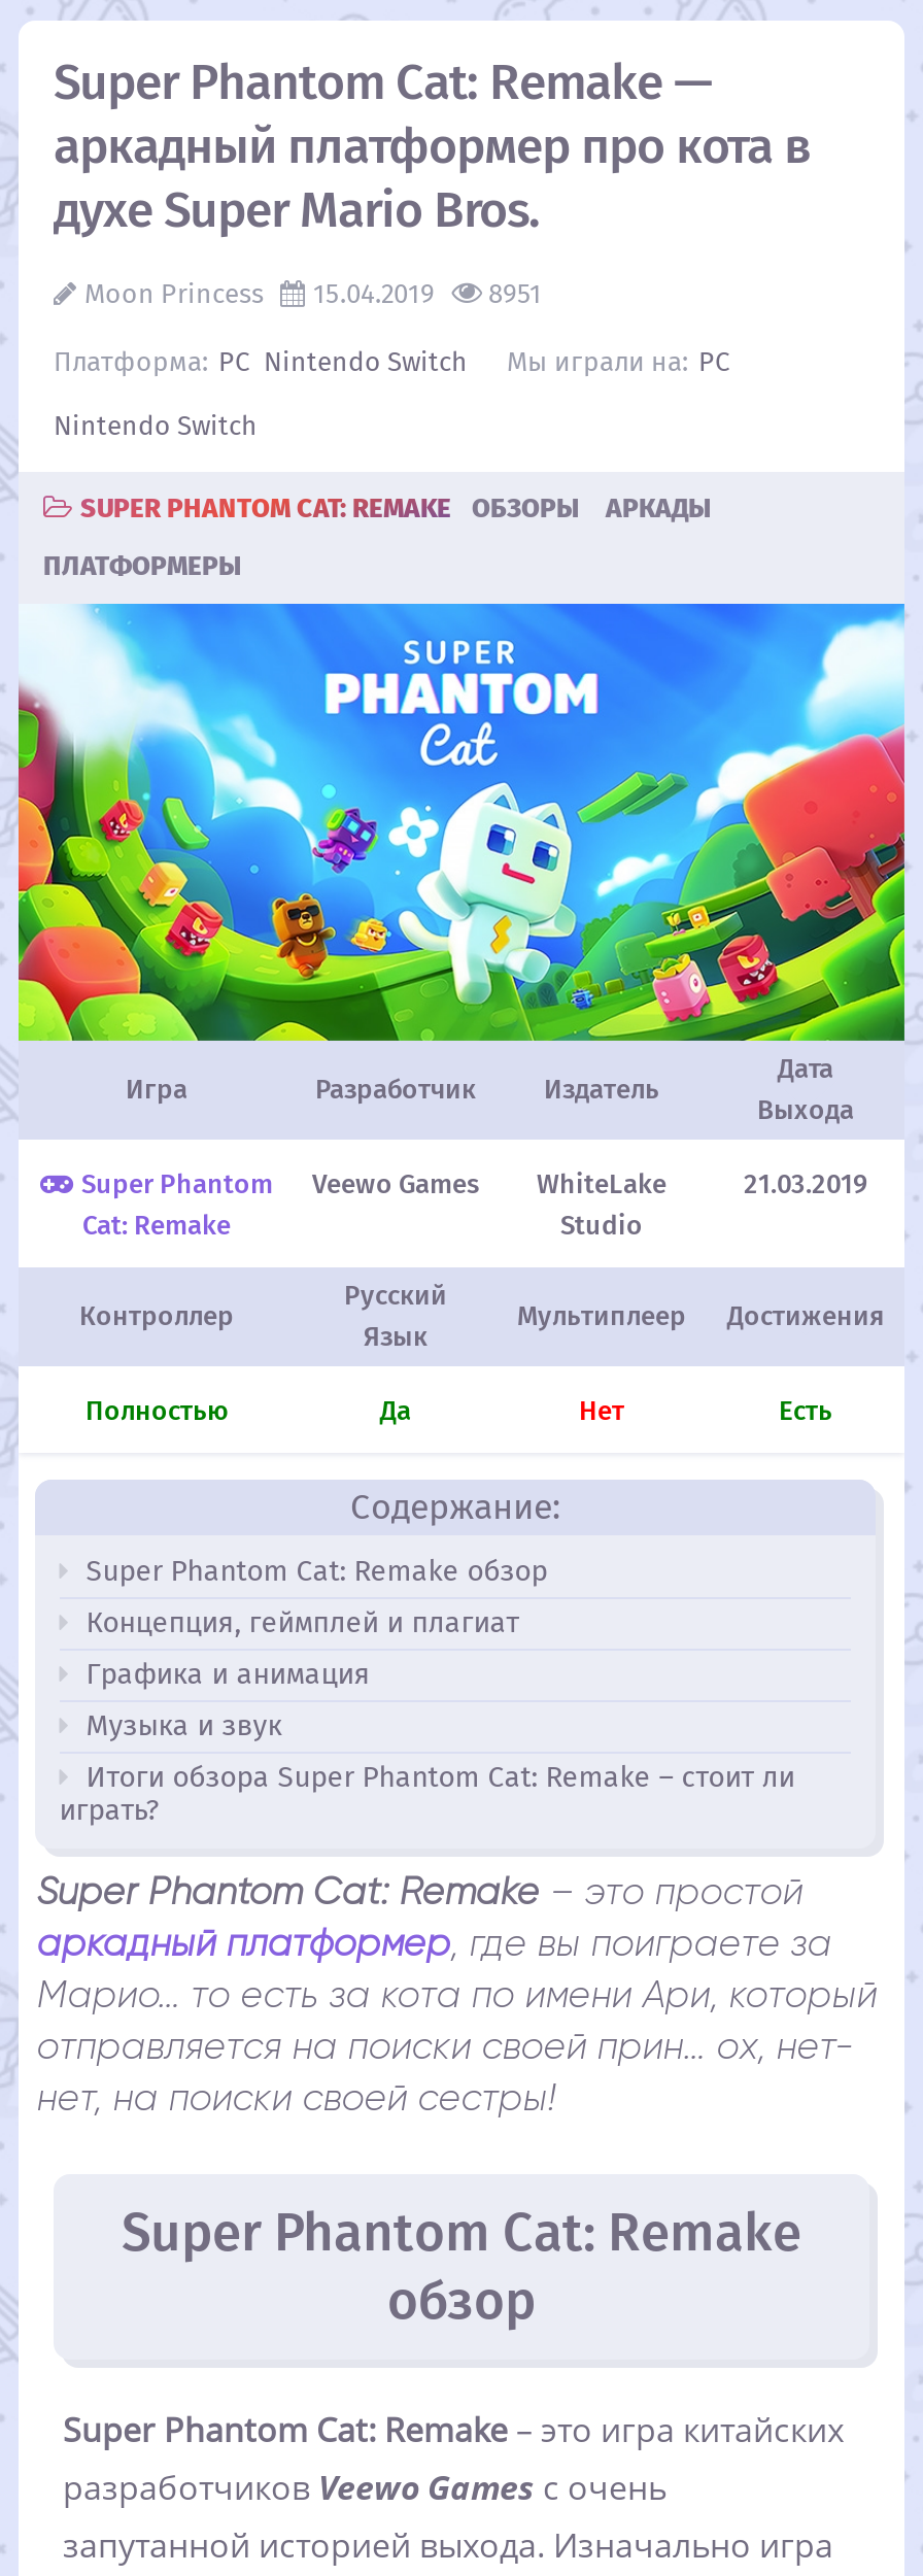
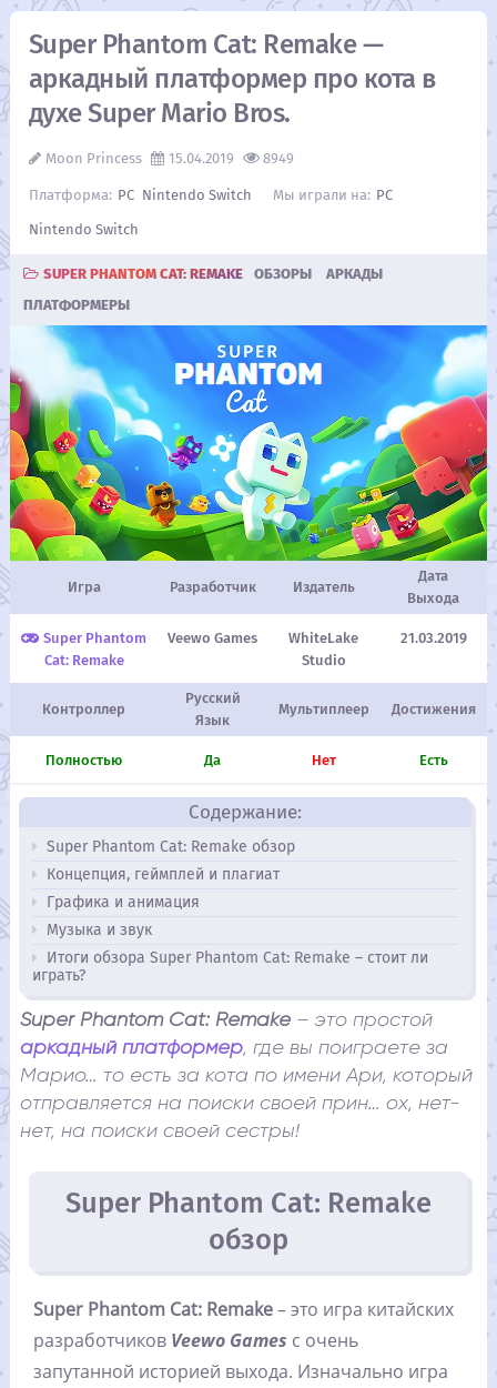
[84,278,542,309] Moon Princess 15.04.2019 8951 -> [45,150,294,167] Moon Princess 15.04.2019 8949

